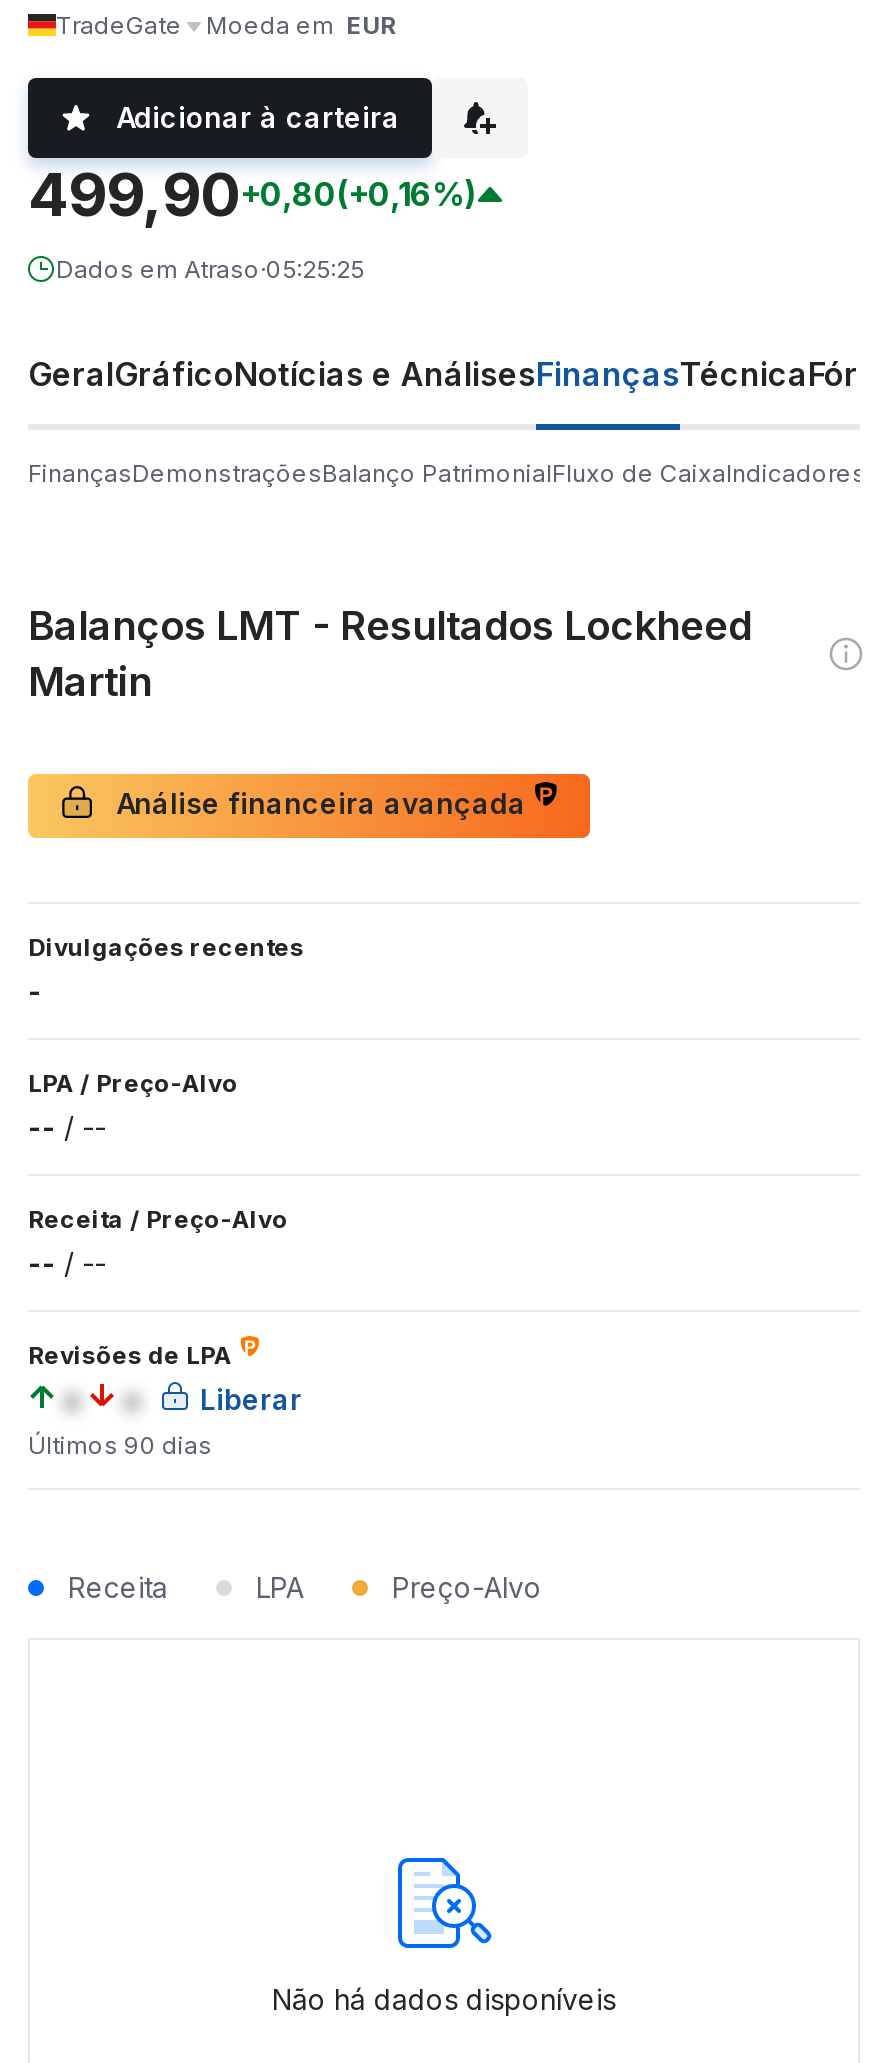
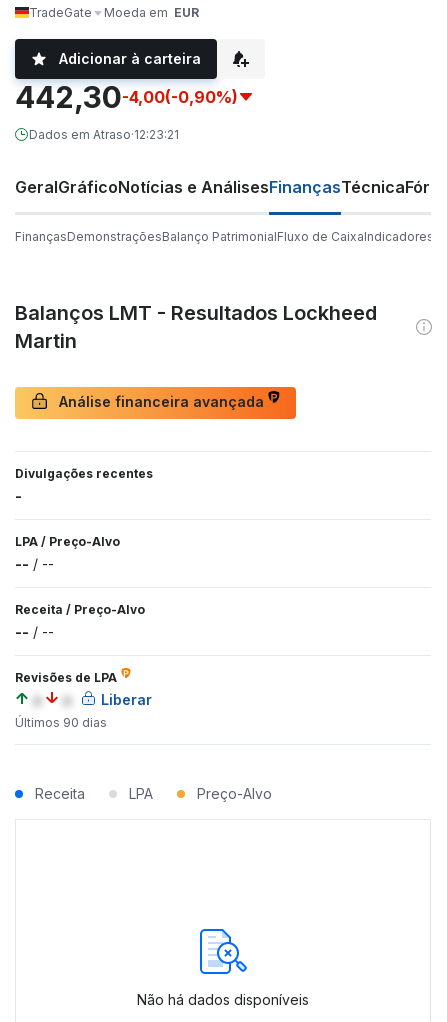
[28,158,476,230] 499,90+0,80(+0,16%) -> [15,79,238,115] 442,30-4,00(-0,90%)
[56,254,364,284] Dados em Atraso·05:25:25 -> [29,127,179,142] Dados em Atraso·12:23:21

